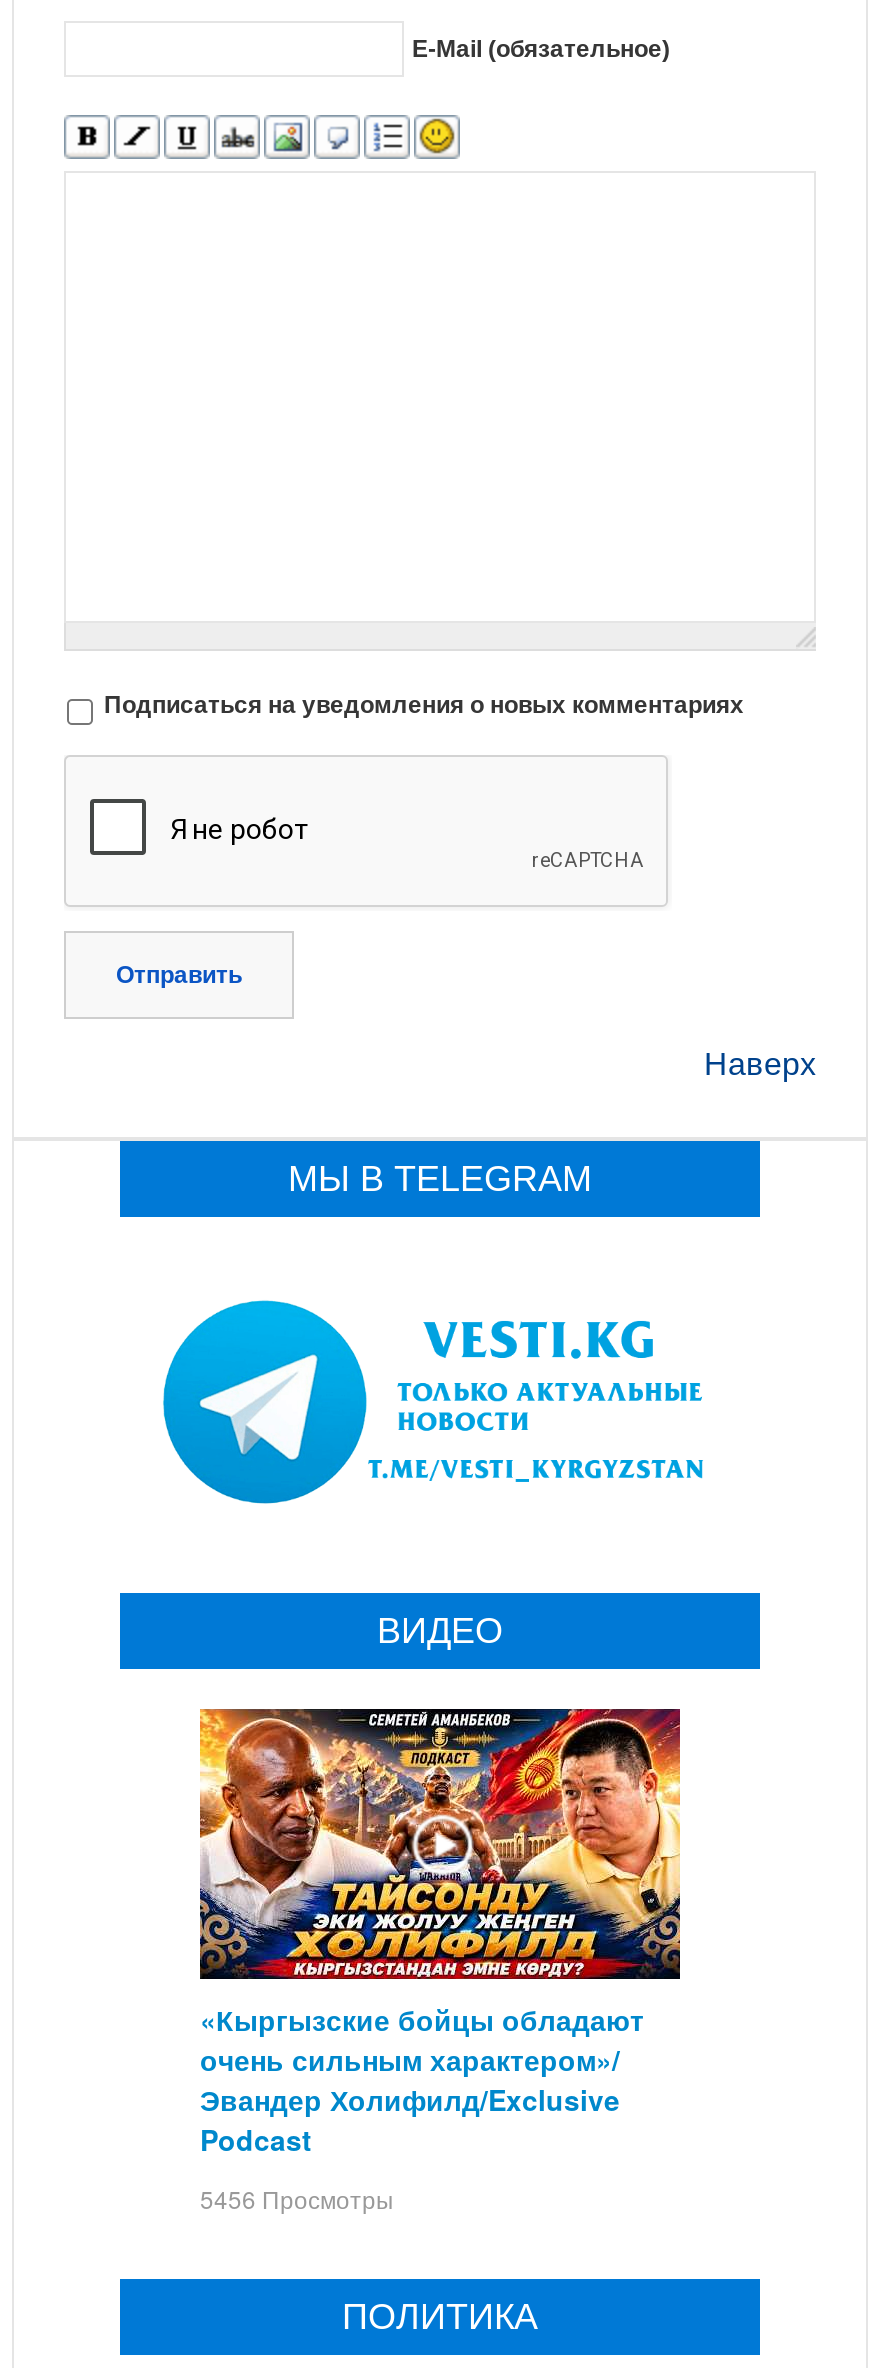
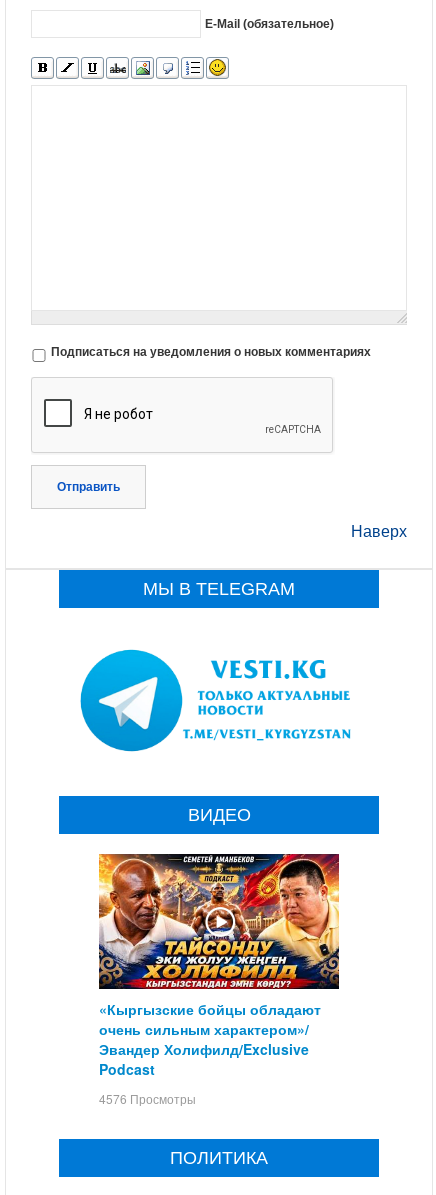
[200,2181,394,2215] 5456 Просмотры -> [99,1090,196,1107] 4576 Просмотры

